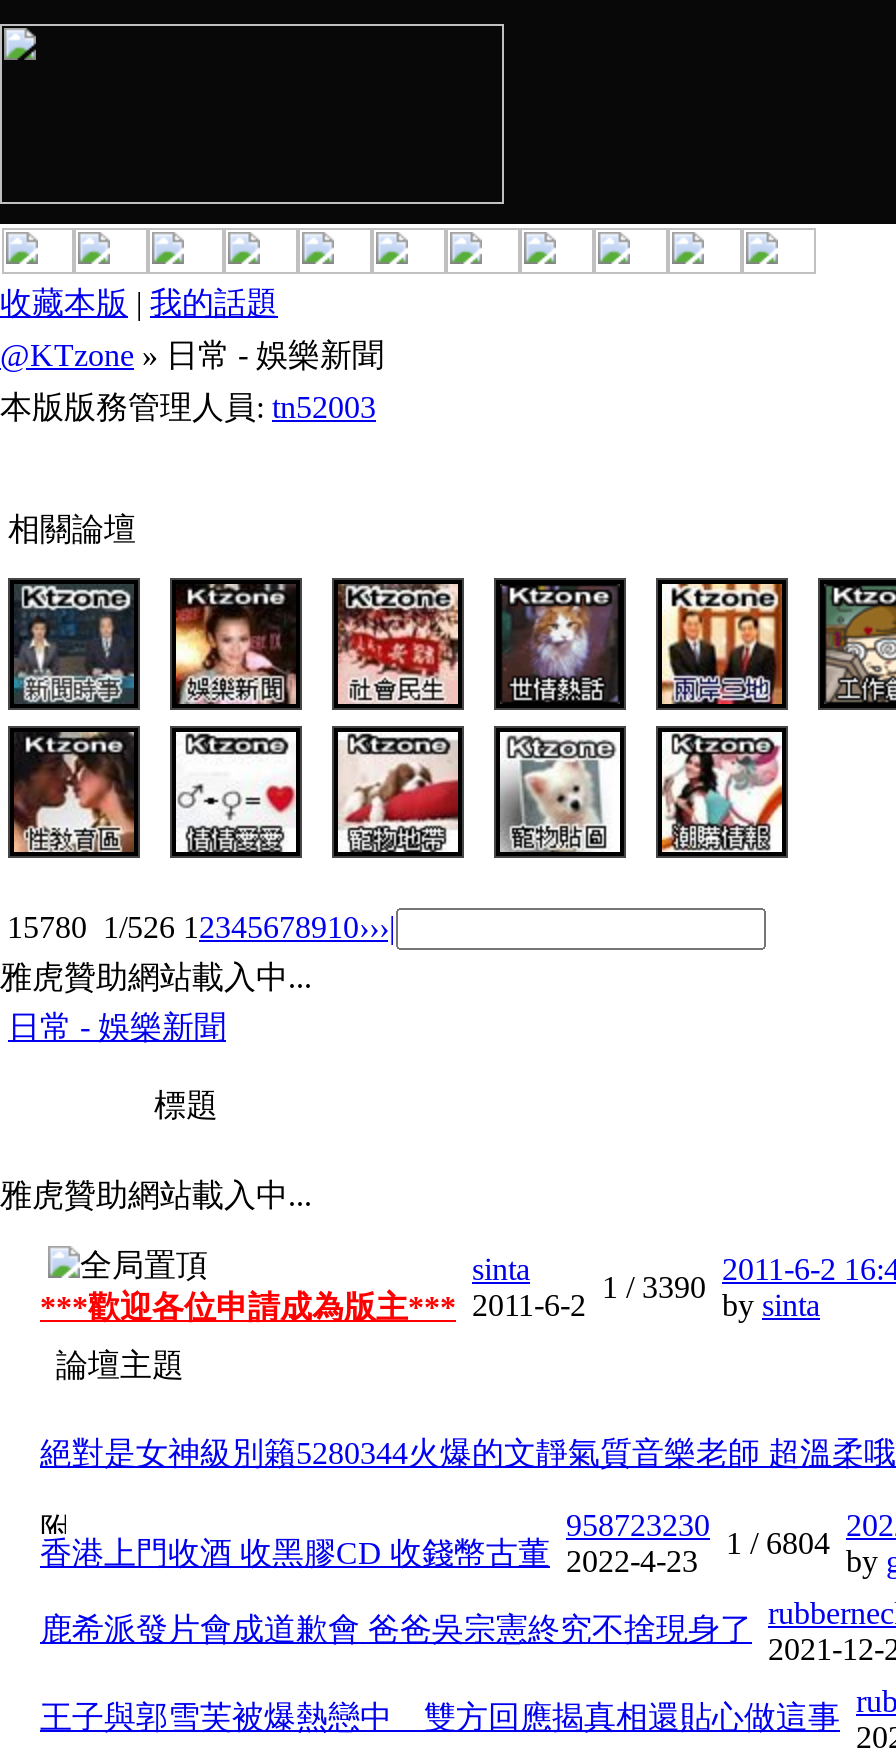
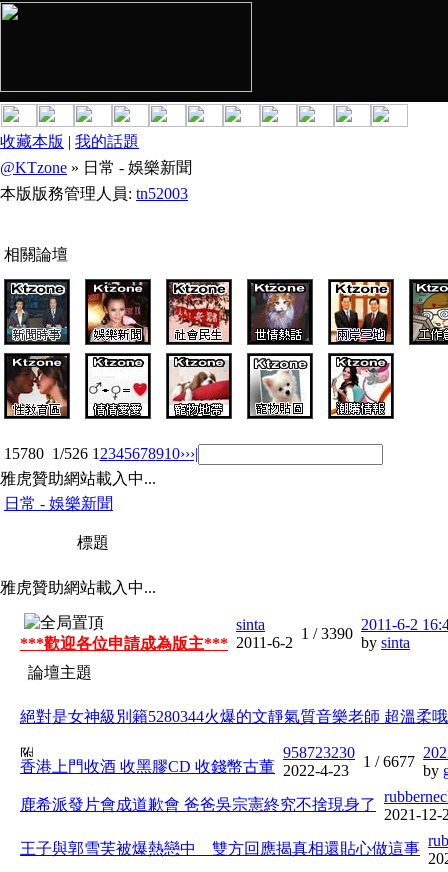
[726,1526,830,1560] 1 / 6804 -> [363,753,415,770] 1 / 6677

